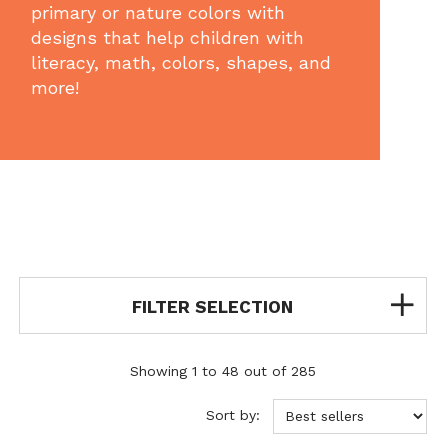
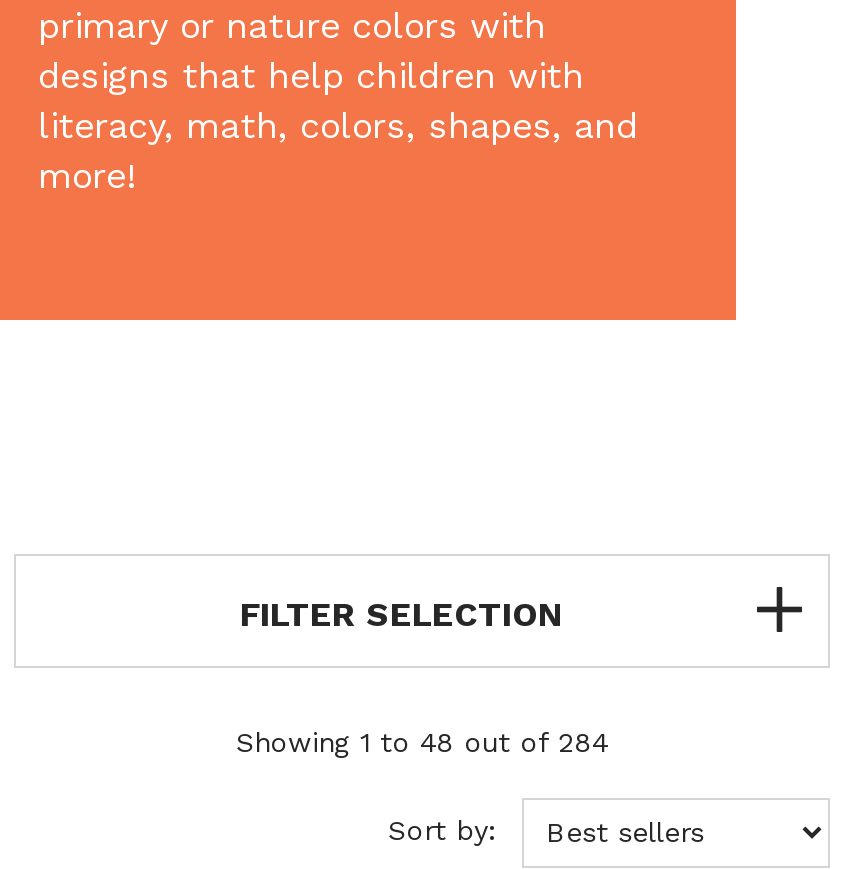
[130,362,316,378] Showing 1 to 48 out of 285 -> [236,725,608,757] Showing 1 to 48 out of 284

